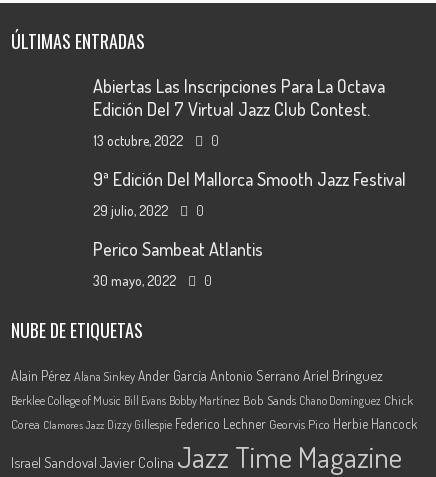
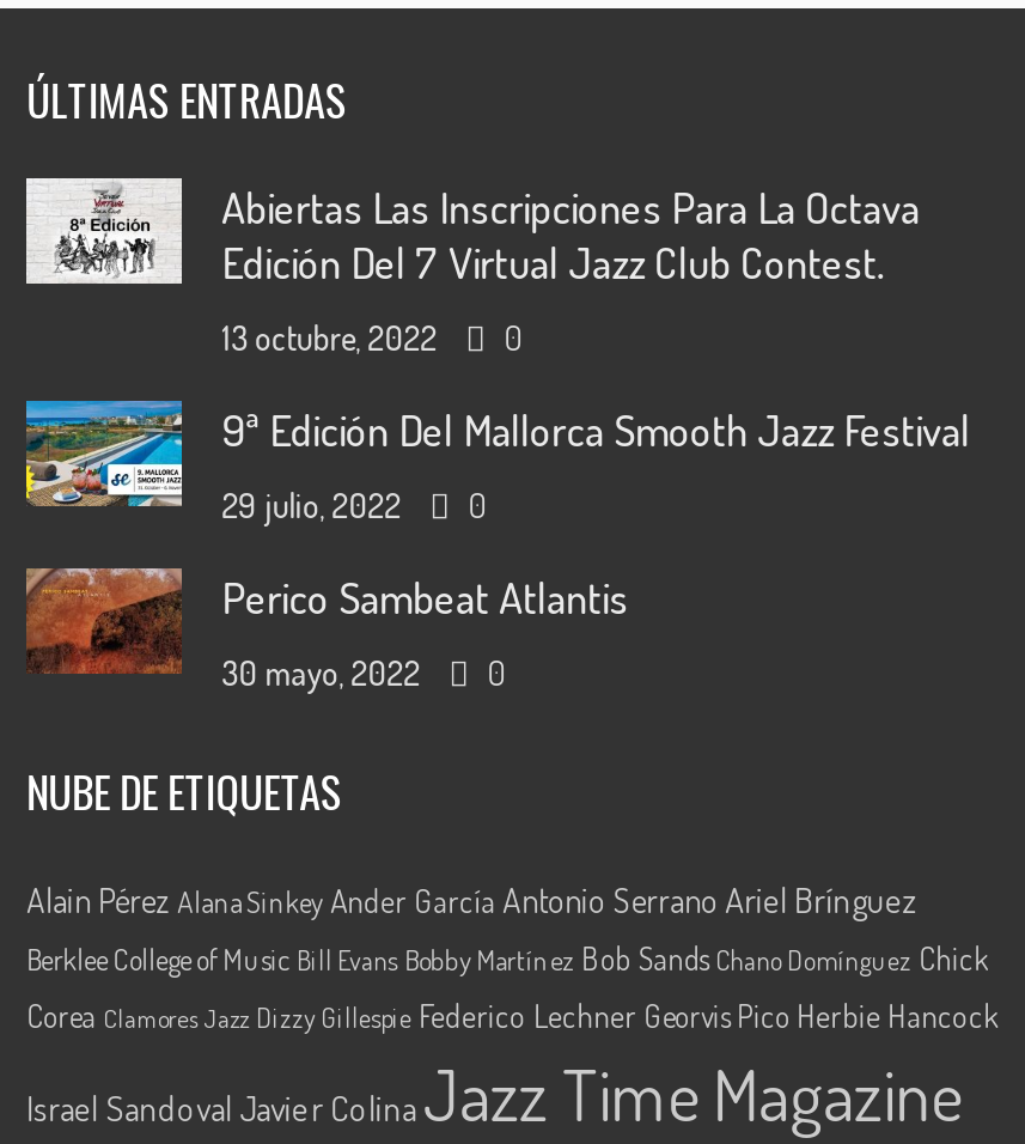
none -> [24,175,184,287] [image]
none -> [24,397,184,510] [image]
none -> [24,565,184,675] [image]

